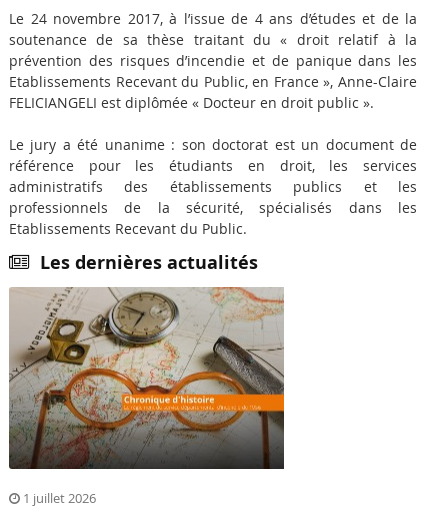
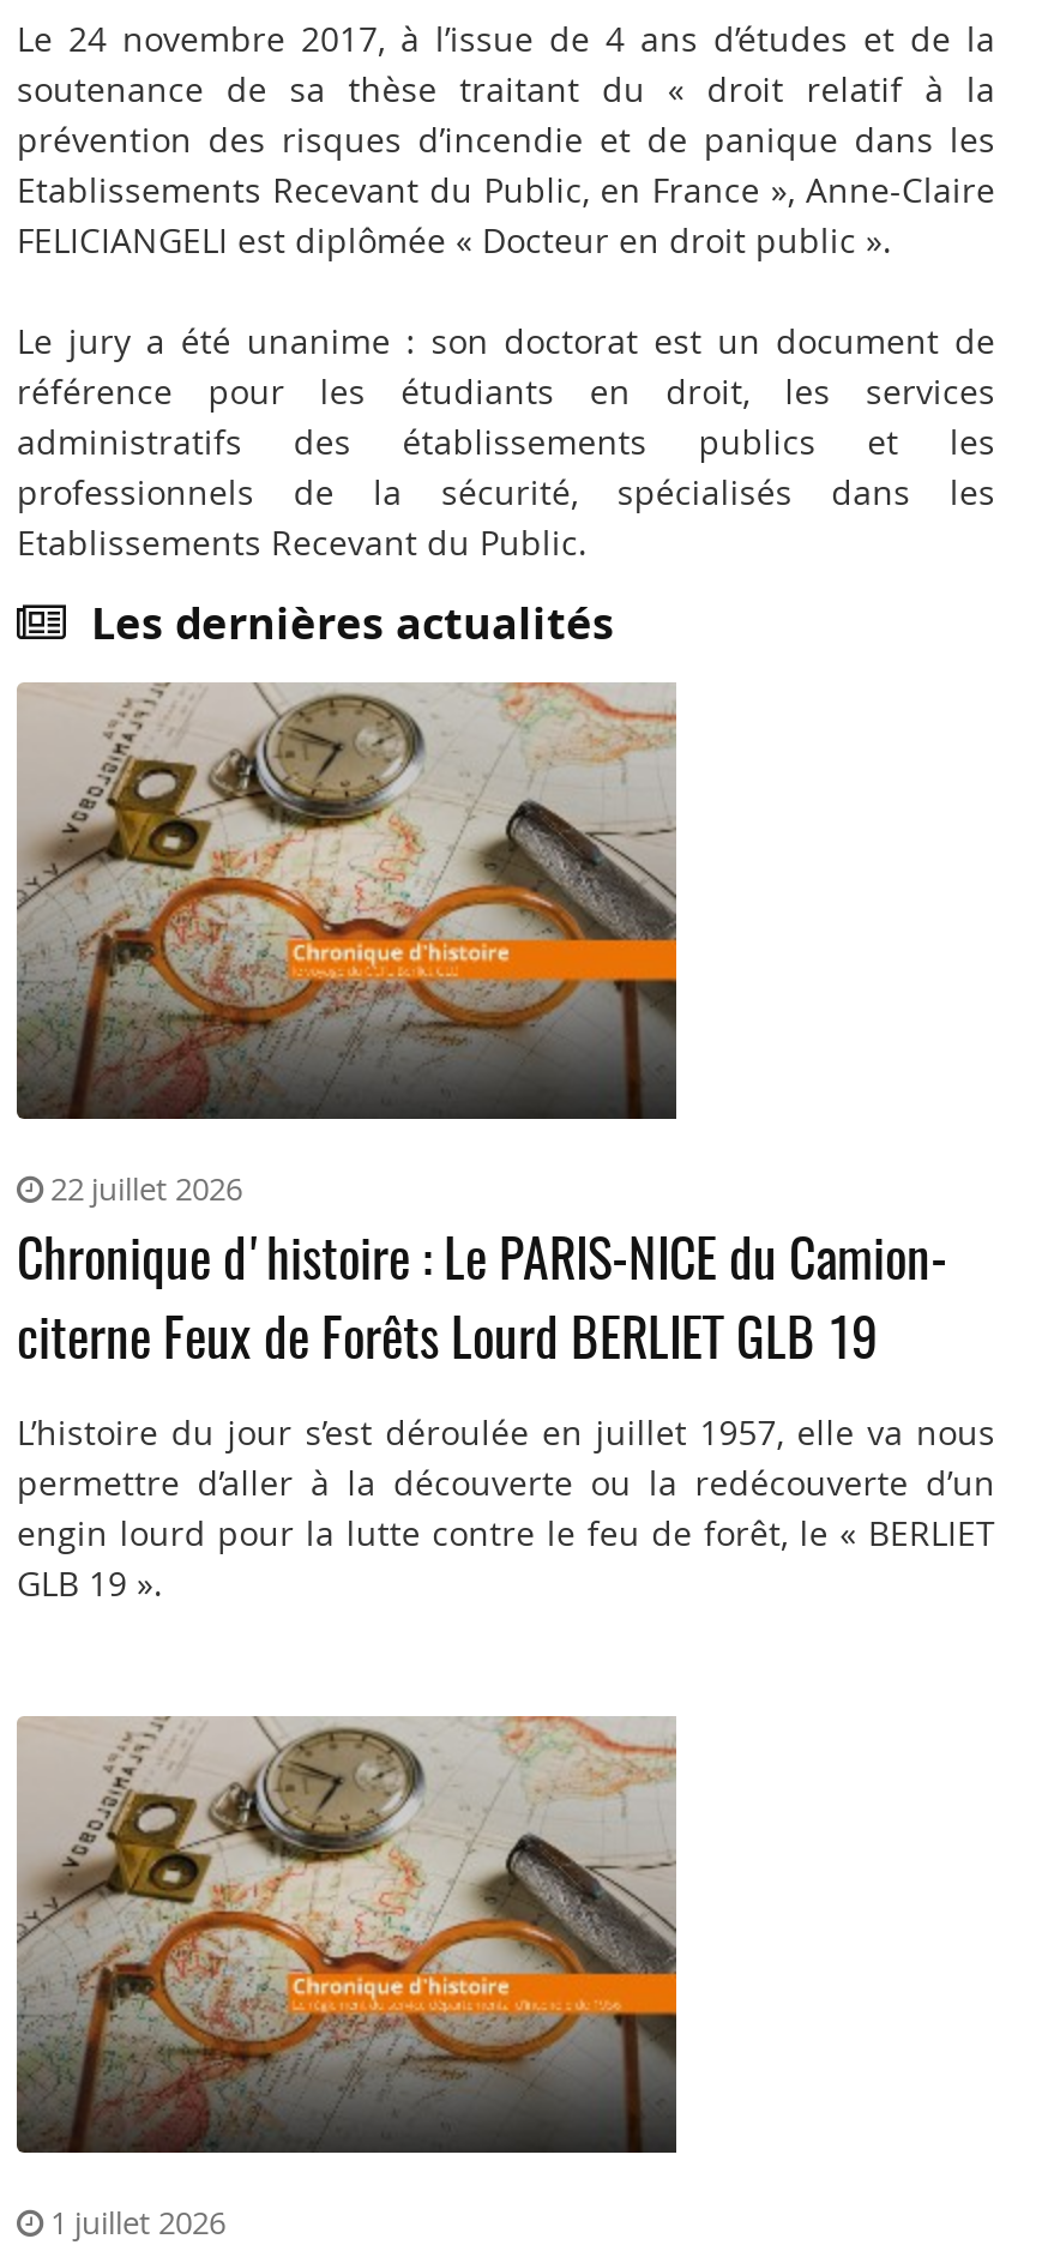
none -> [17,1167,995,1606] 22 juillet 2026 | Chronique d'histoire : Le PARIS-NICE du Camion- | citerne Feux de Forêts Lourd BERLIET GLB 19 | L’histoire du jour s’est déroulée en juillet 1957, elle va nous | permettre d’aller à la découverte ou la redécouverte d’un | engin lourd pour la lutte contre le feu de forêt, le « BERLIET | GLB 19 ».

